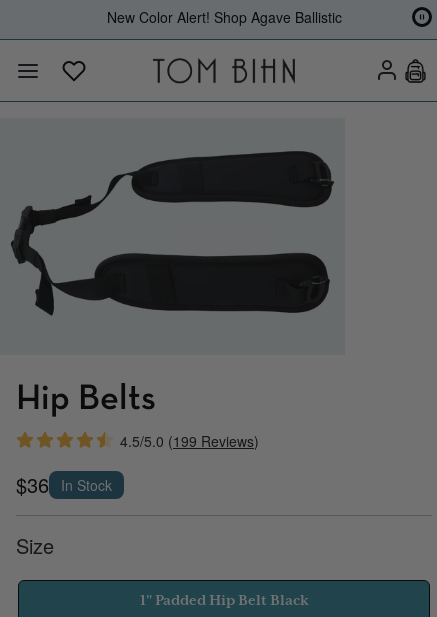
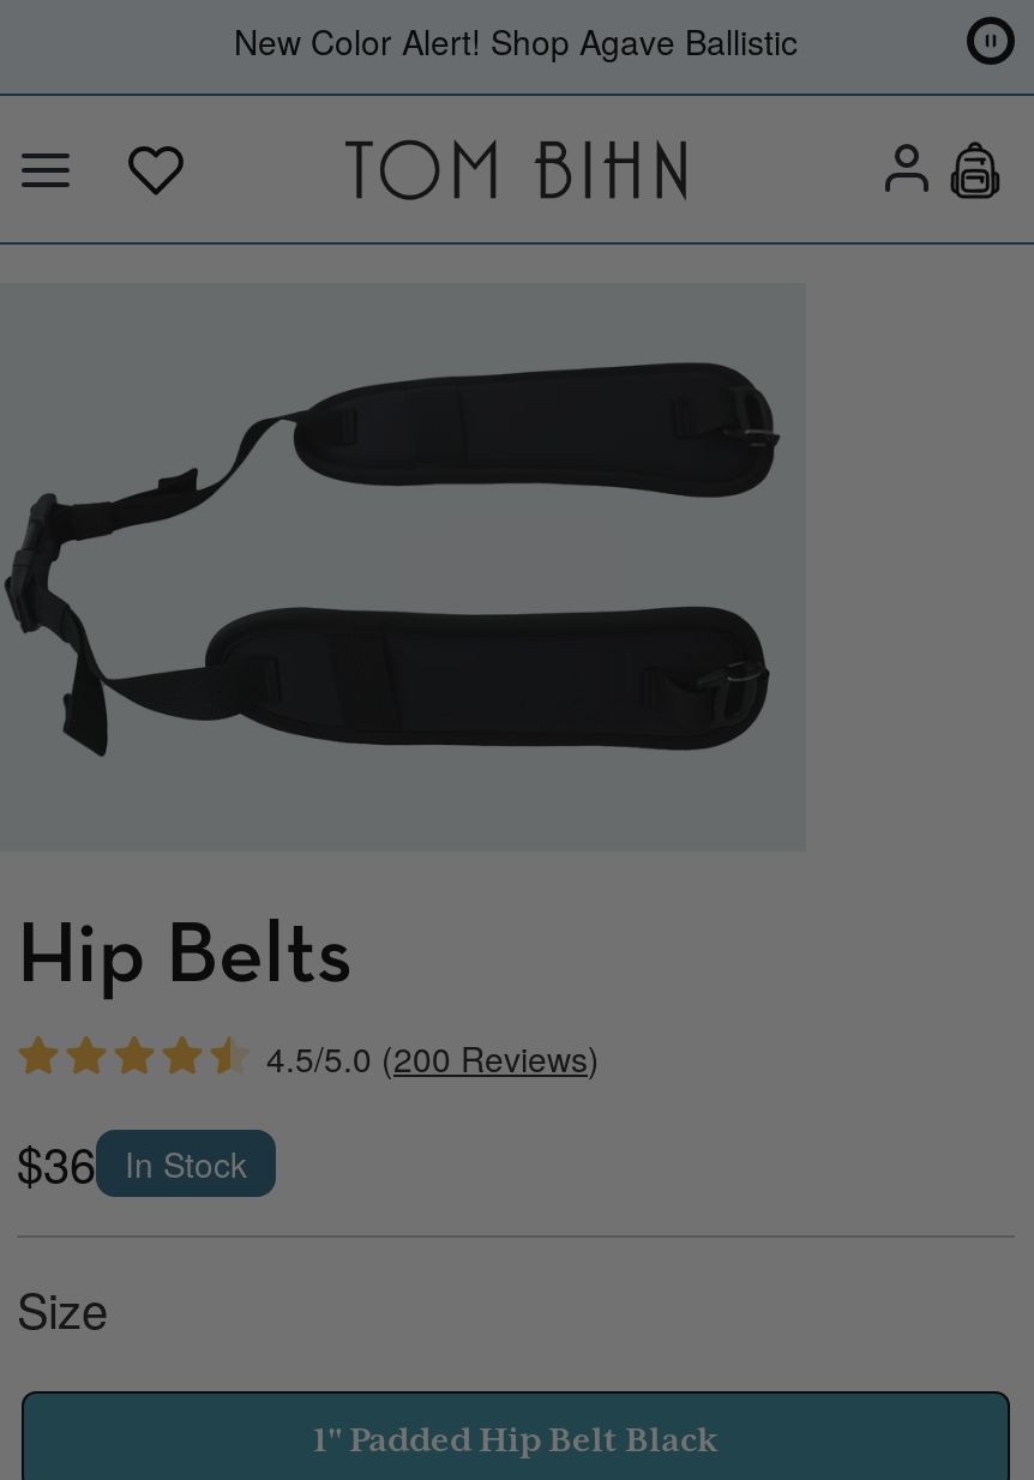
[120,431,259,451] 4.5/5.0 (199 Reviews) -> [266,1033,600,1081] 4.5/5.0 (200 Reviews)

